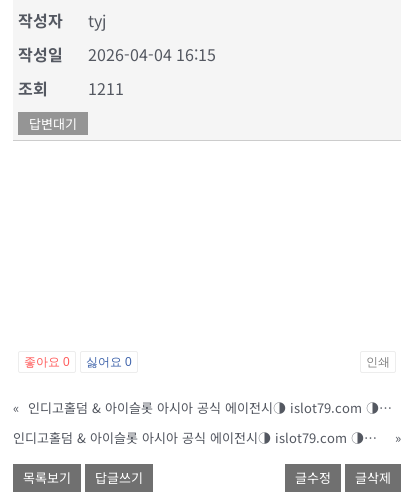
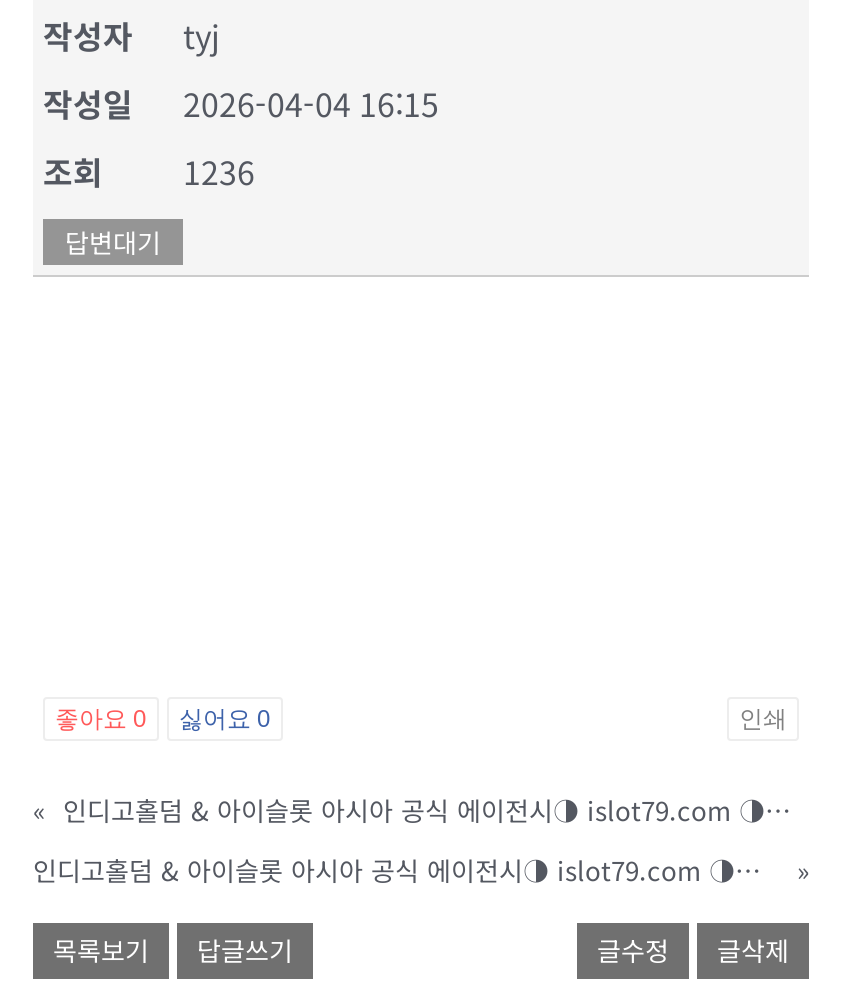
[18,76,124,100] 조회 1211 -> [43,147,255,195] 조회 1236

